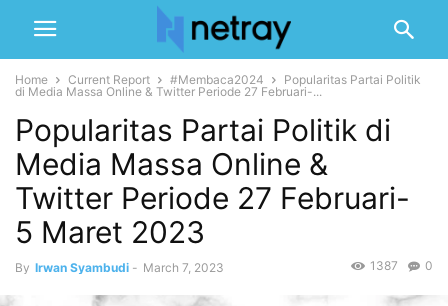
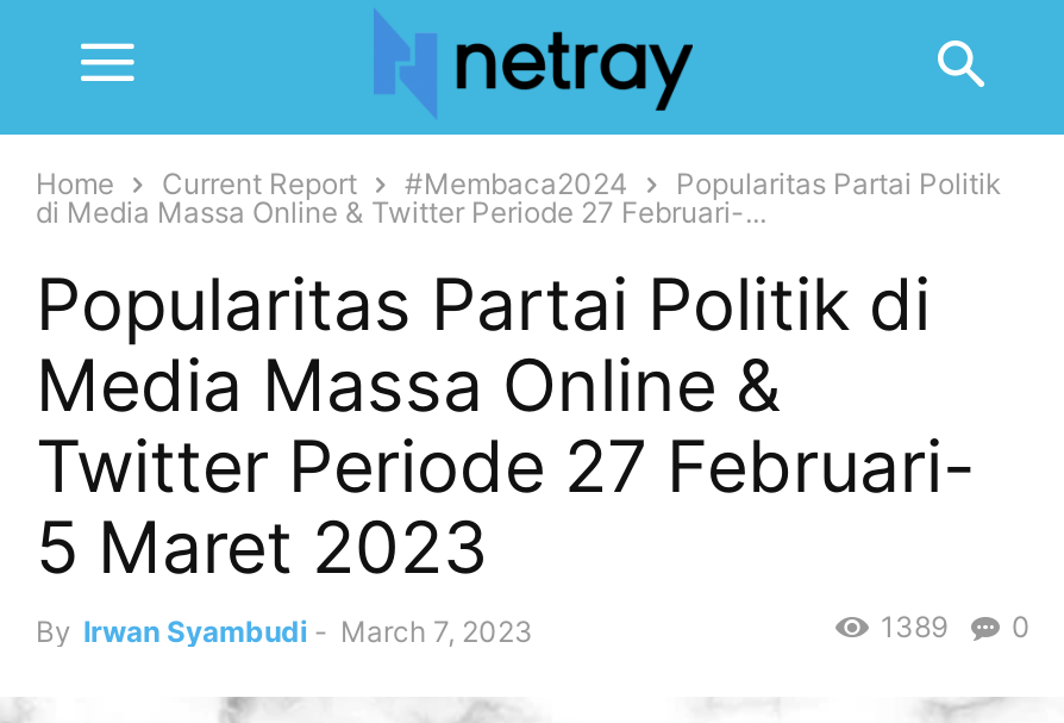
[370,258,433,273] 1387 0 -> [881,609,1031,644] 1389 0

